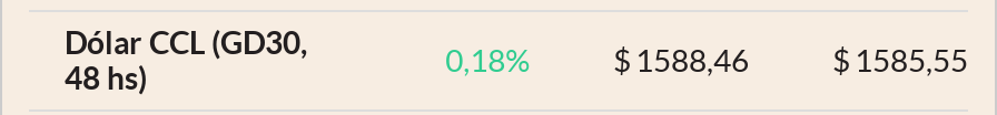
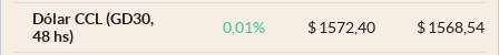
[445,43,530,78] 0,18% -> [223,18,265,36] 0,01%
[613,43,749,78] $ 1588,46 -> [307,18,375,36] $ 1572,40
[832,43,968,78] $ 1585,55 -> [417,18,485,36] $ 1568,54

